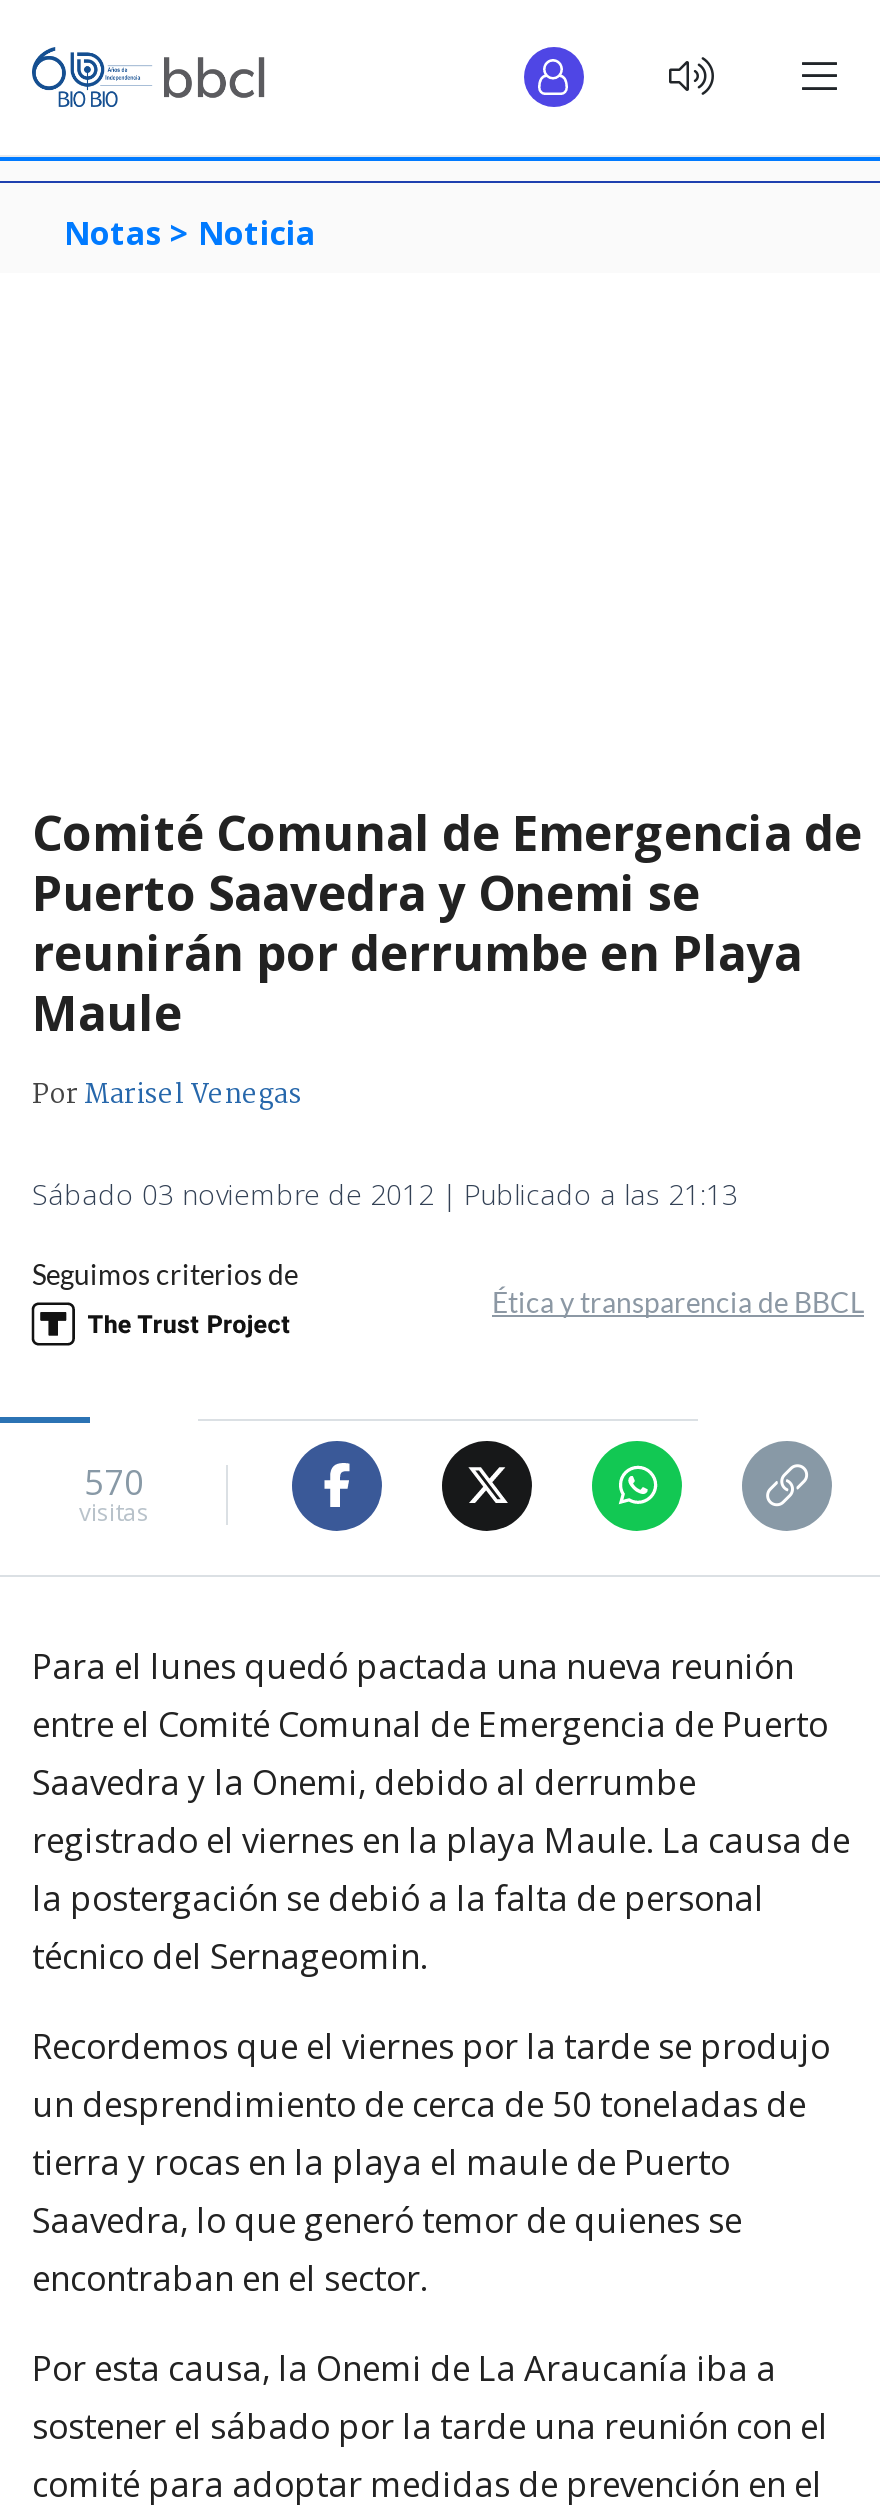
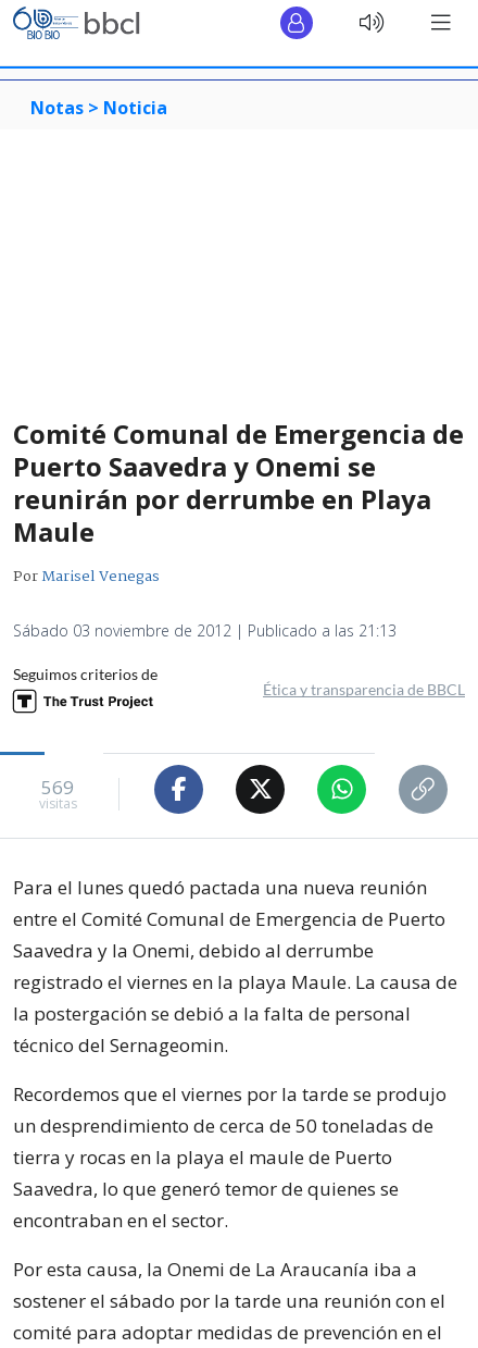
[84,1460,144,1506] 570 -> [41,775,74,800] 569

